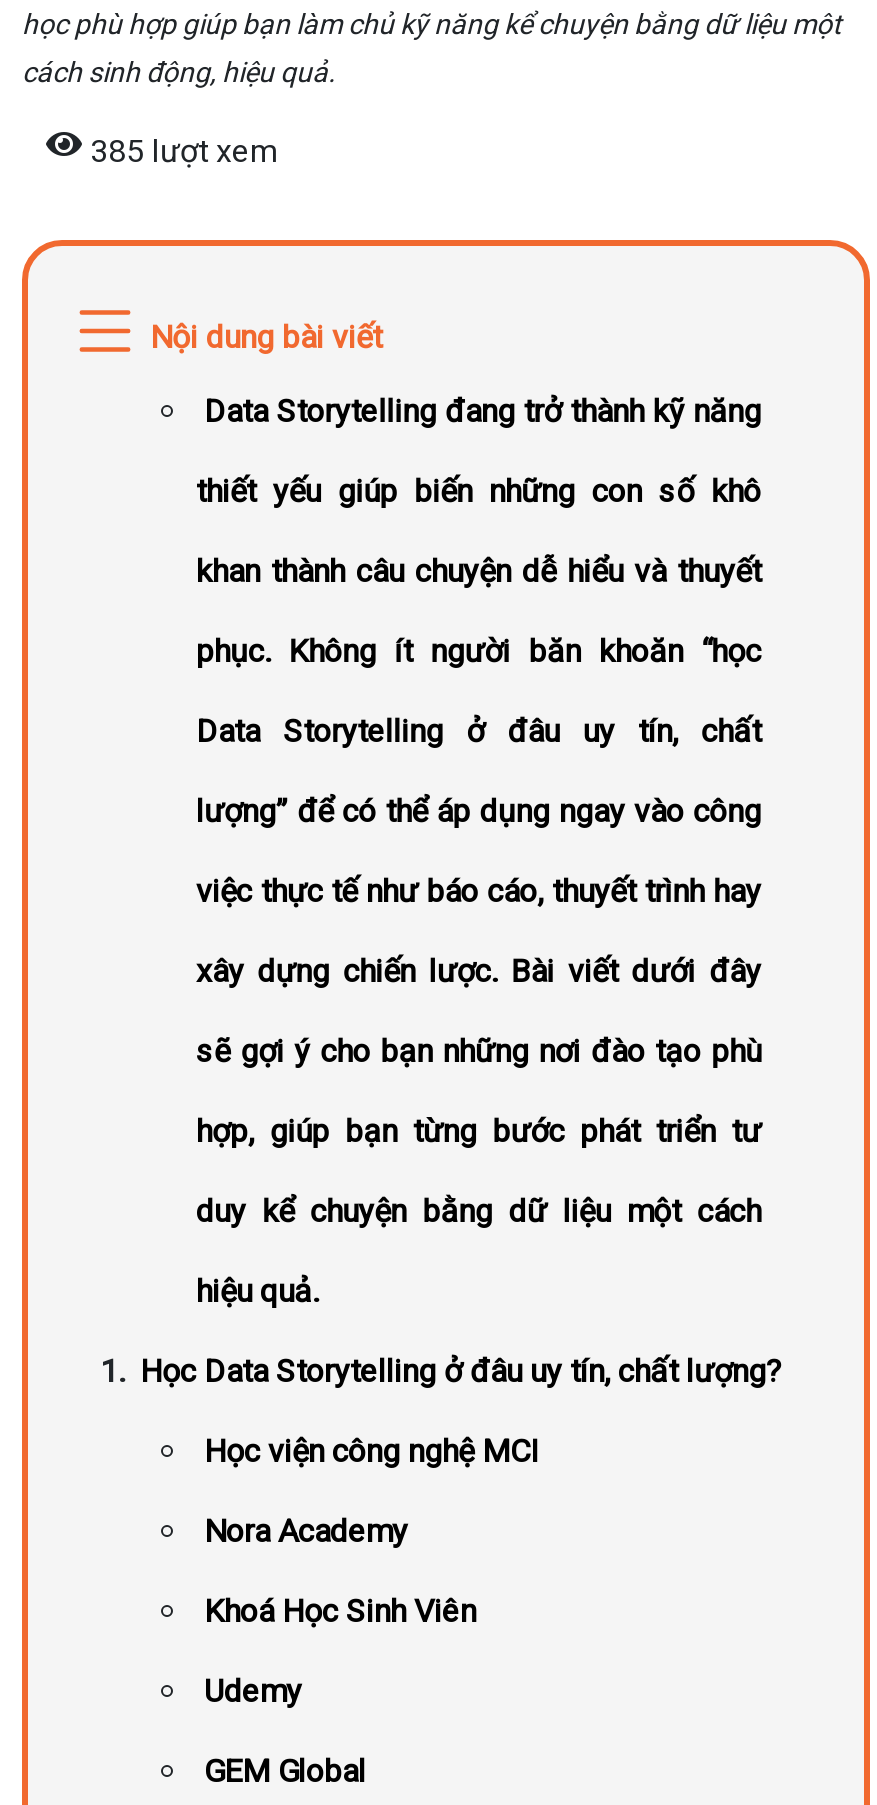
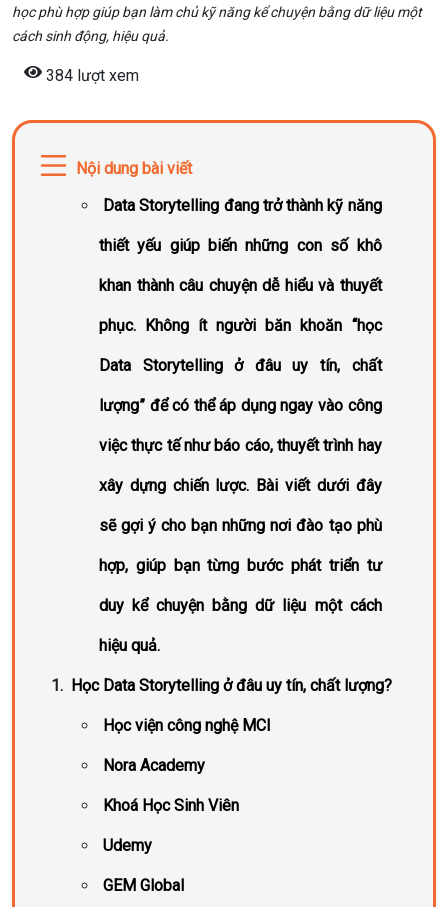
[90,132,276,170] 385 lượt xem -> [46,66,139,85] 384 lượt xem

